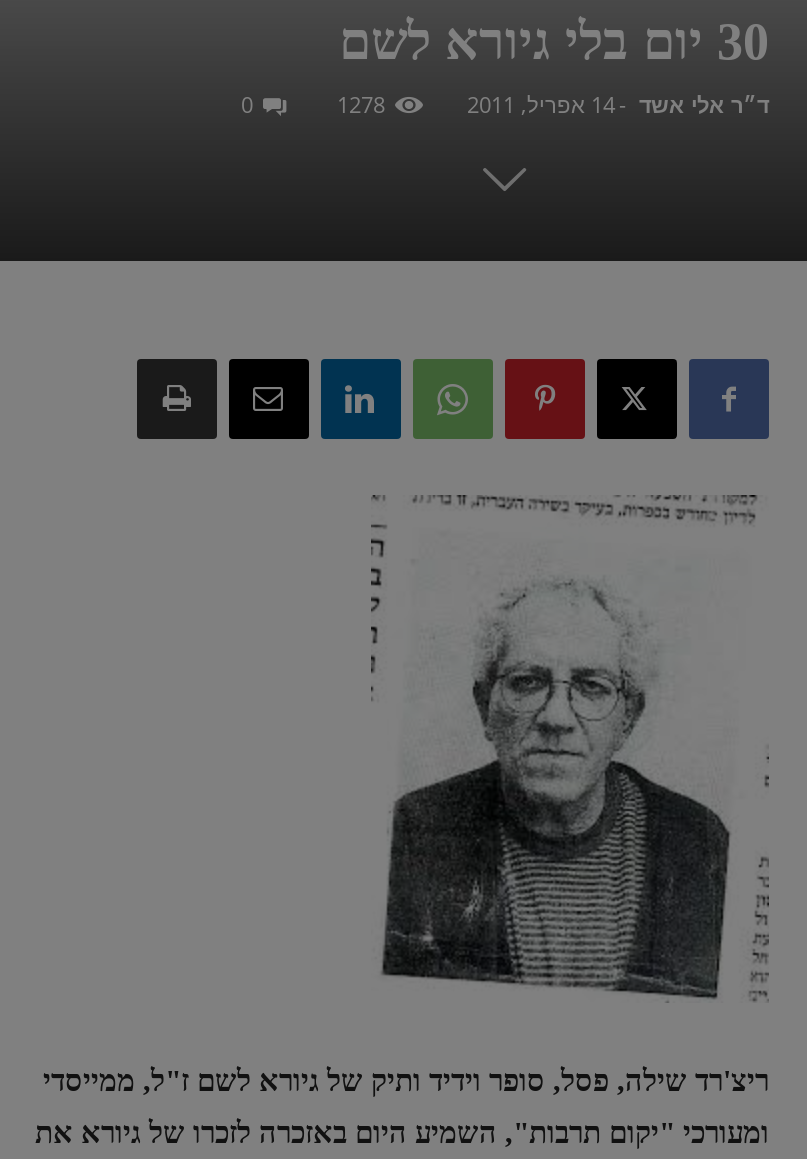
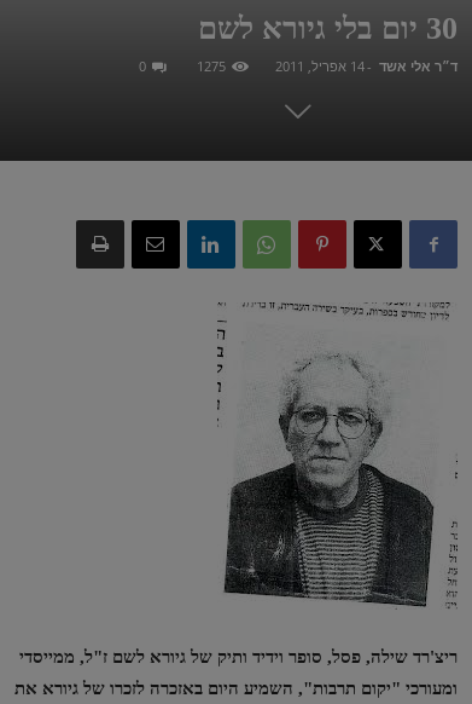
[337,89,385,119] 1278 -> [197,57,226,75] 1275

